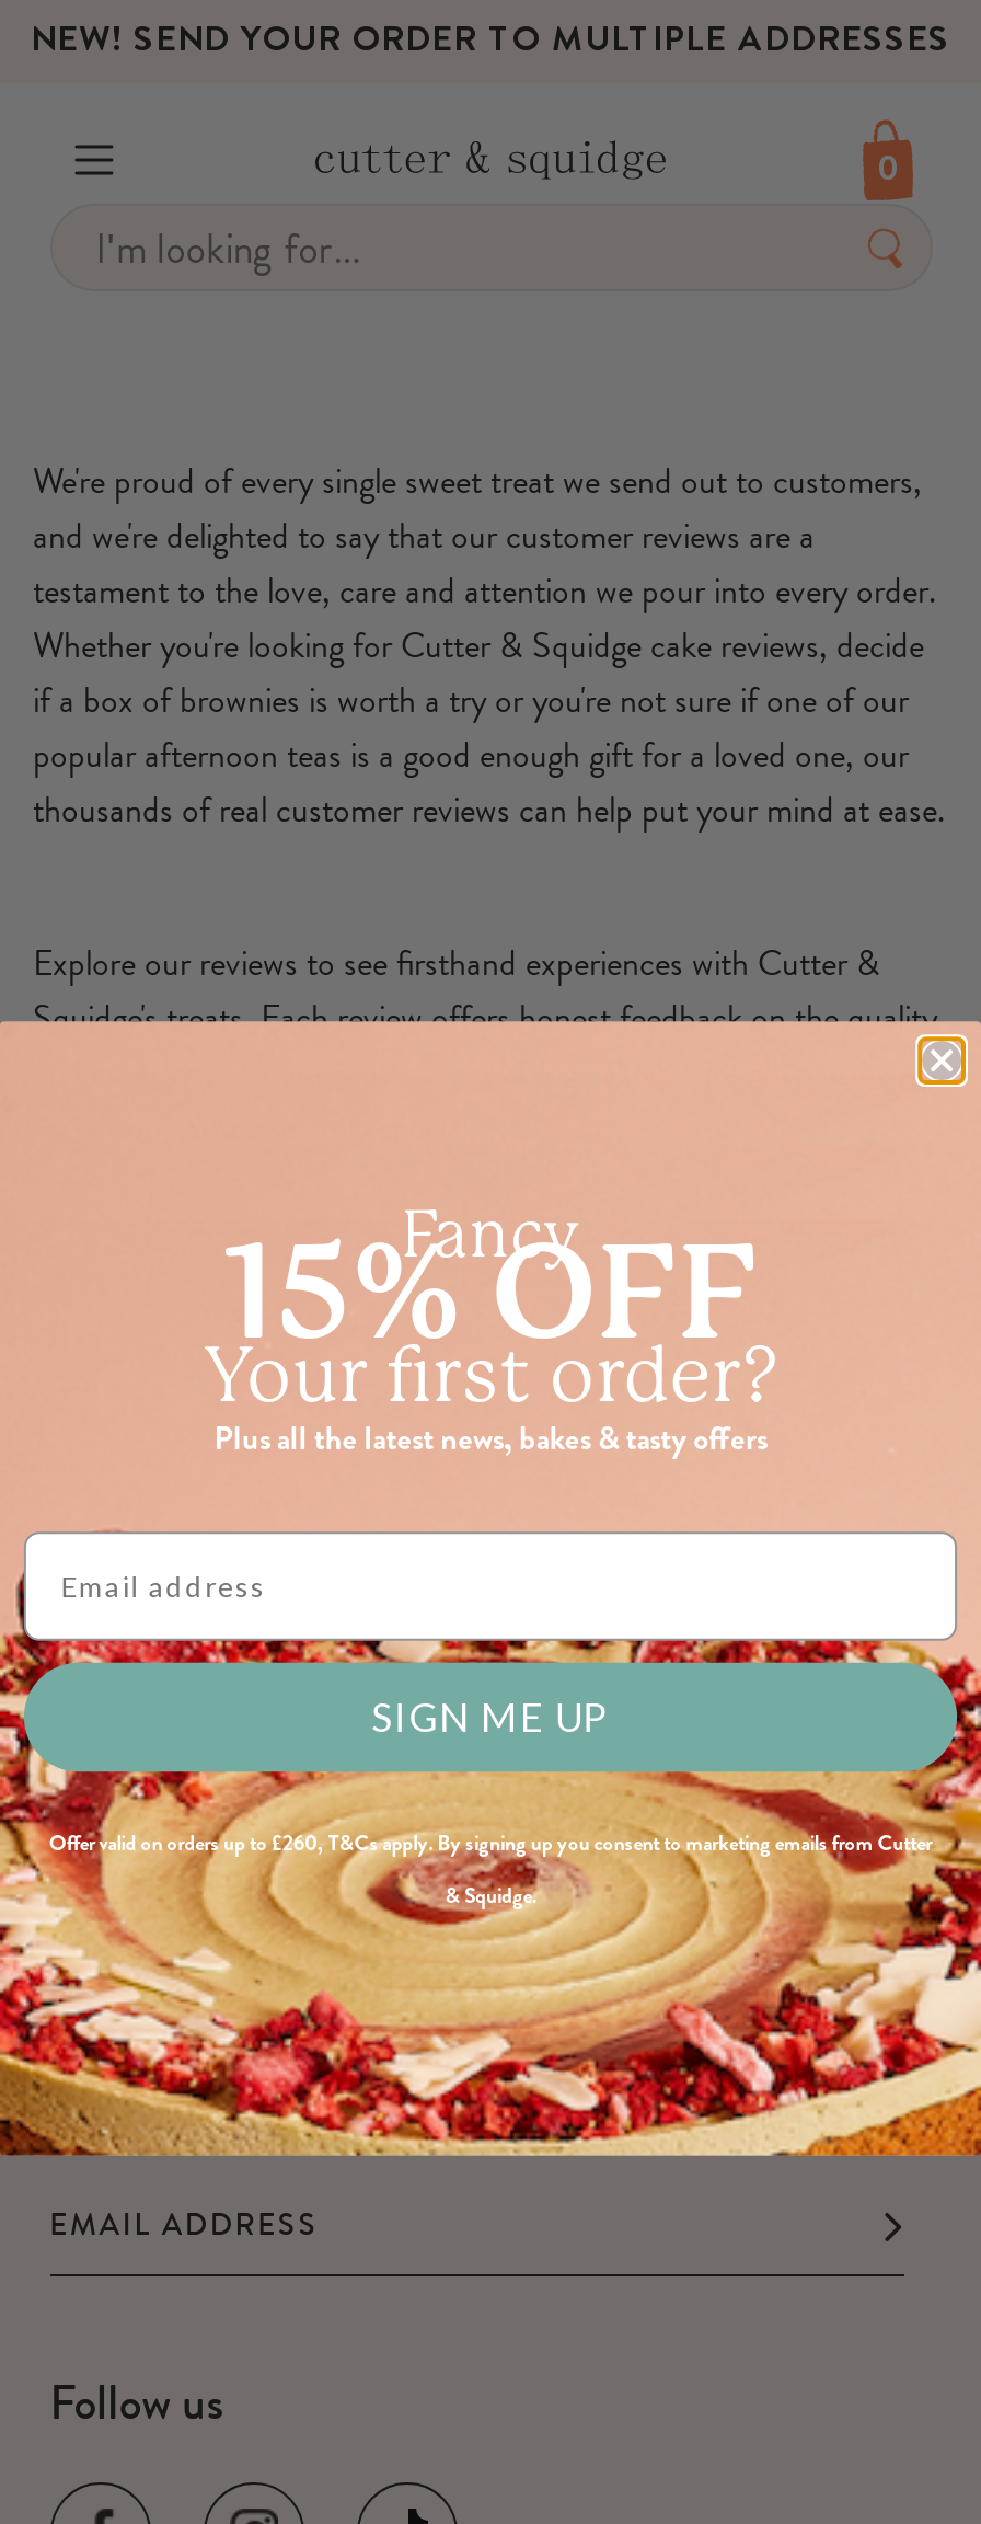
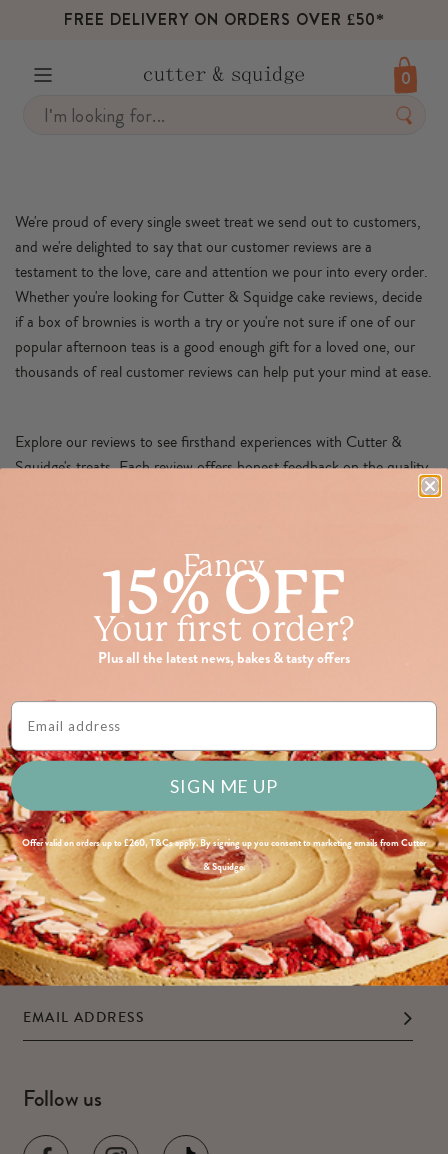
[31,13,950,64] NEW! SEND YOUR ORDER TO MULTIPLE ADDRESSES -> [63,8,384,31] FREE DELIVERY ON ORDERS OVER £50*

